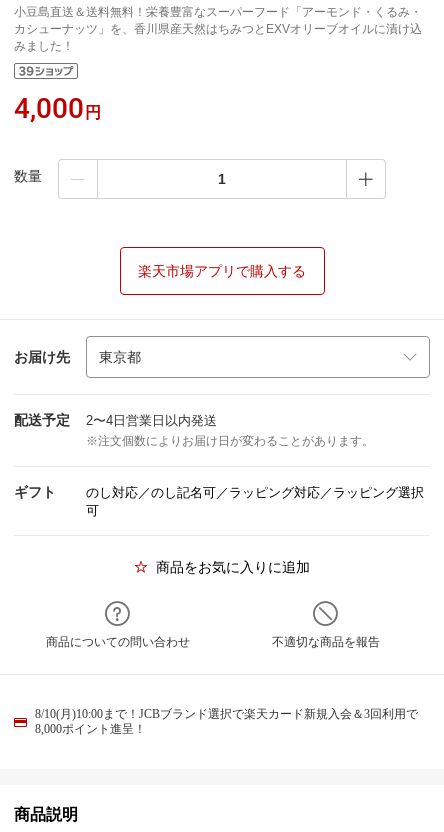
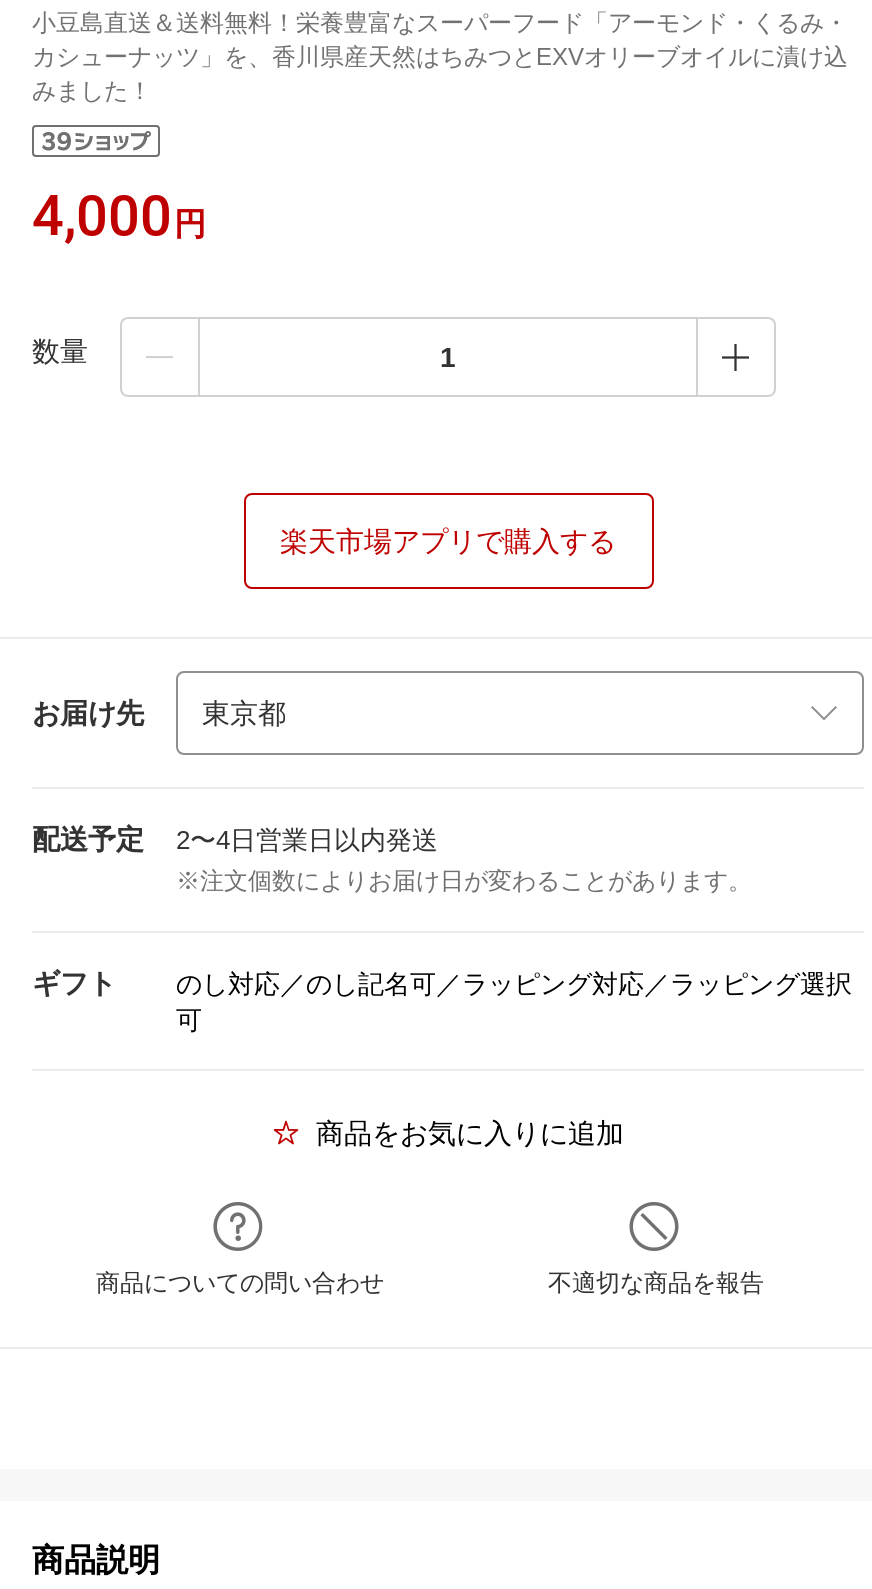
[35,707,418,736] 8/10(月)10:00まで！JCBブランド選択で楽天カード新規入会＆3回利用で | 8,000ポイント進呈！ -> none

